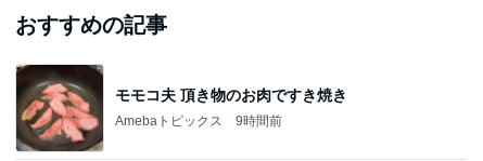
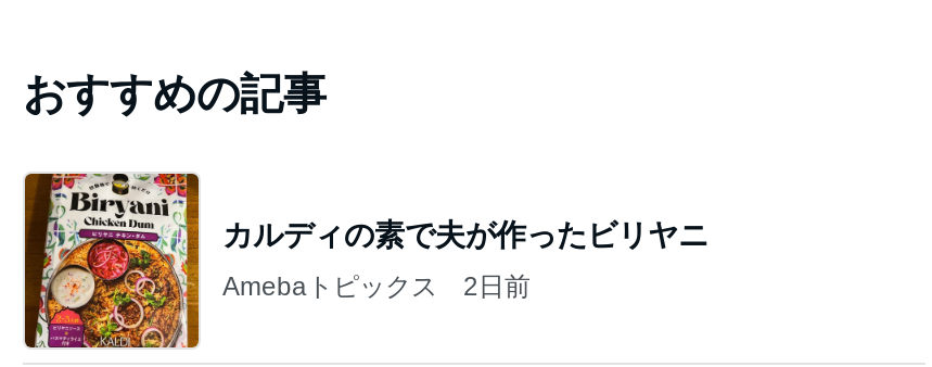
[15,64,347,152] [image] | モモコ夫 頂き物のお肉ですき焼き -> [23,172,708,350] [image] | カルディの素で夫が作ったビリヤニ
[115,113,282,128] Amebaトピックス 9時間前 -> [222,270,531,301] Amebaトピックス 2日前

